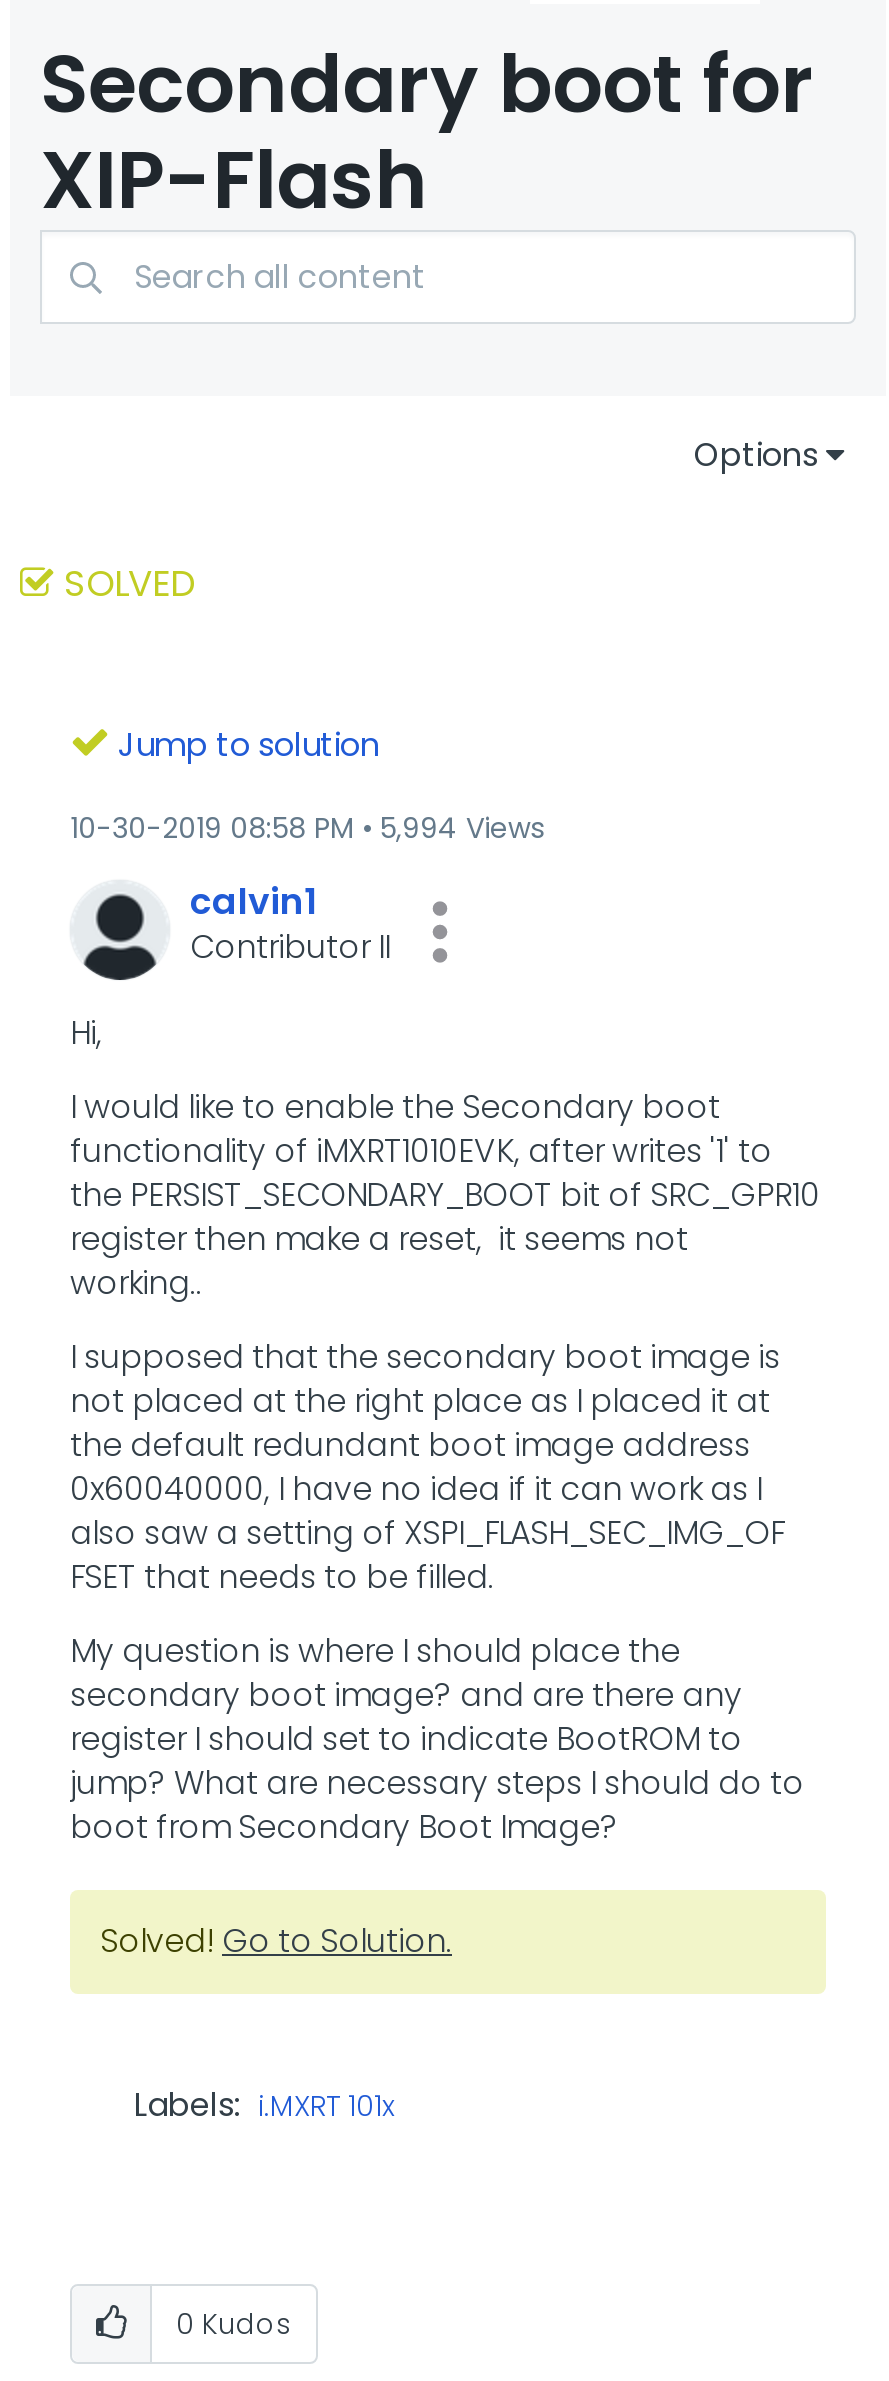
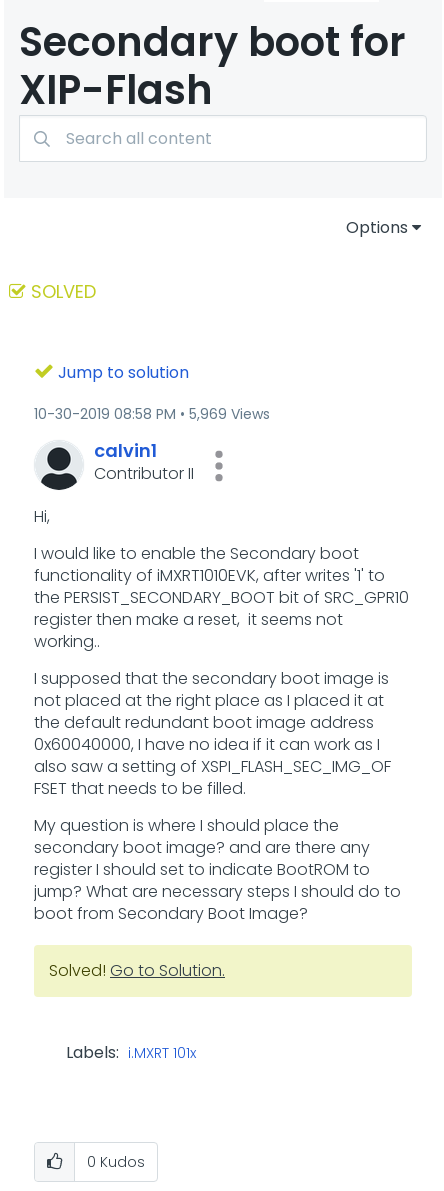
[70,808,544,848] 10-30-2019 08:58 PM 5,994 Views -> [34,404,270,424] 10-30-2019 08:58 PM 5,969 Views

